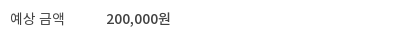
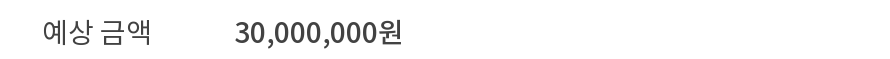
[106,10,171,28] 200,000원 -> [234,15,404,51] 30,000,000원

